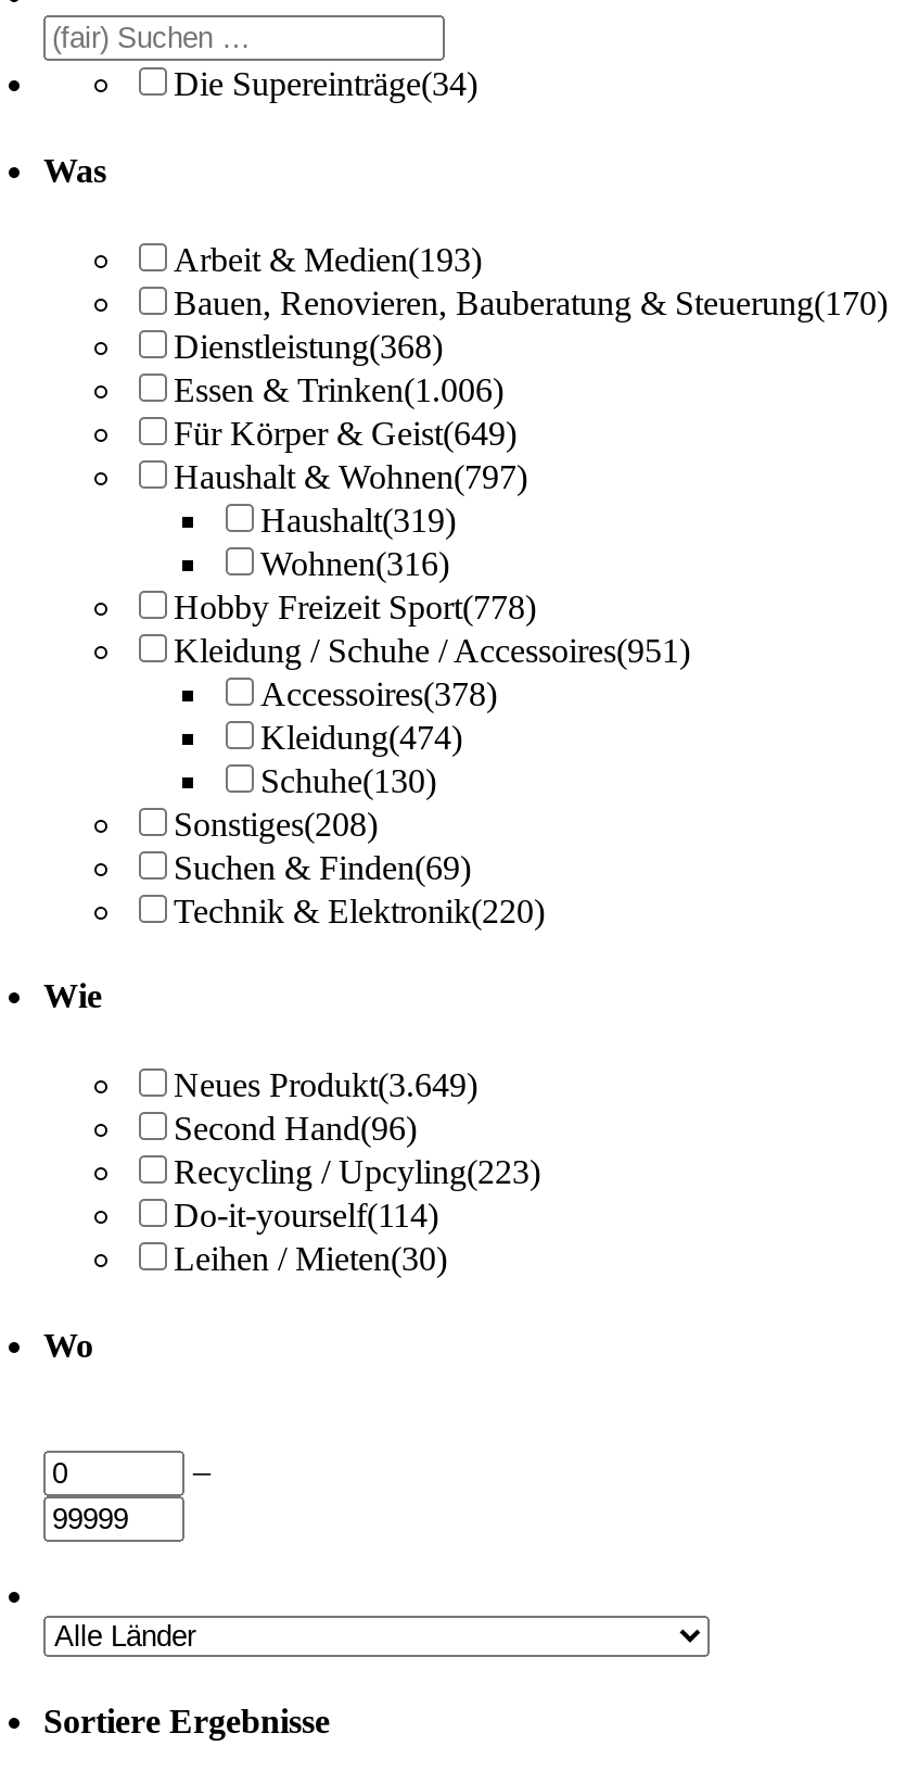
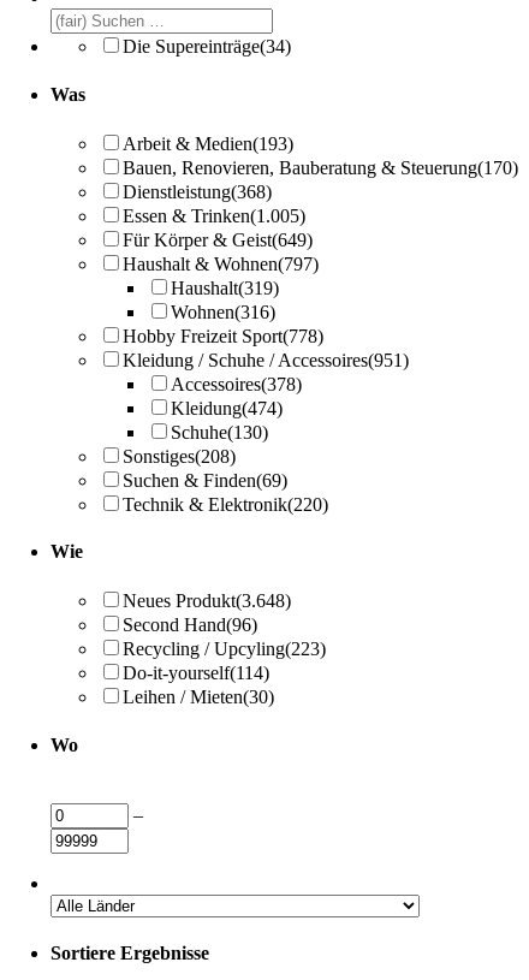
[174,371,503,408] Essen & Trinken(1.006) -> [123,205,305,226] Essen & Trinken(1.005)
[174,1067,477,1104] Neues Produkt(3.649) -> [123,591,291,611] Neues Produkt(3.648)

